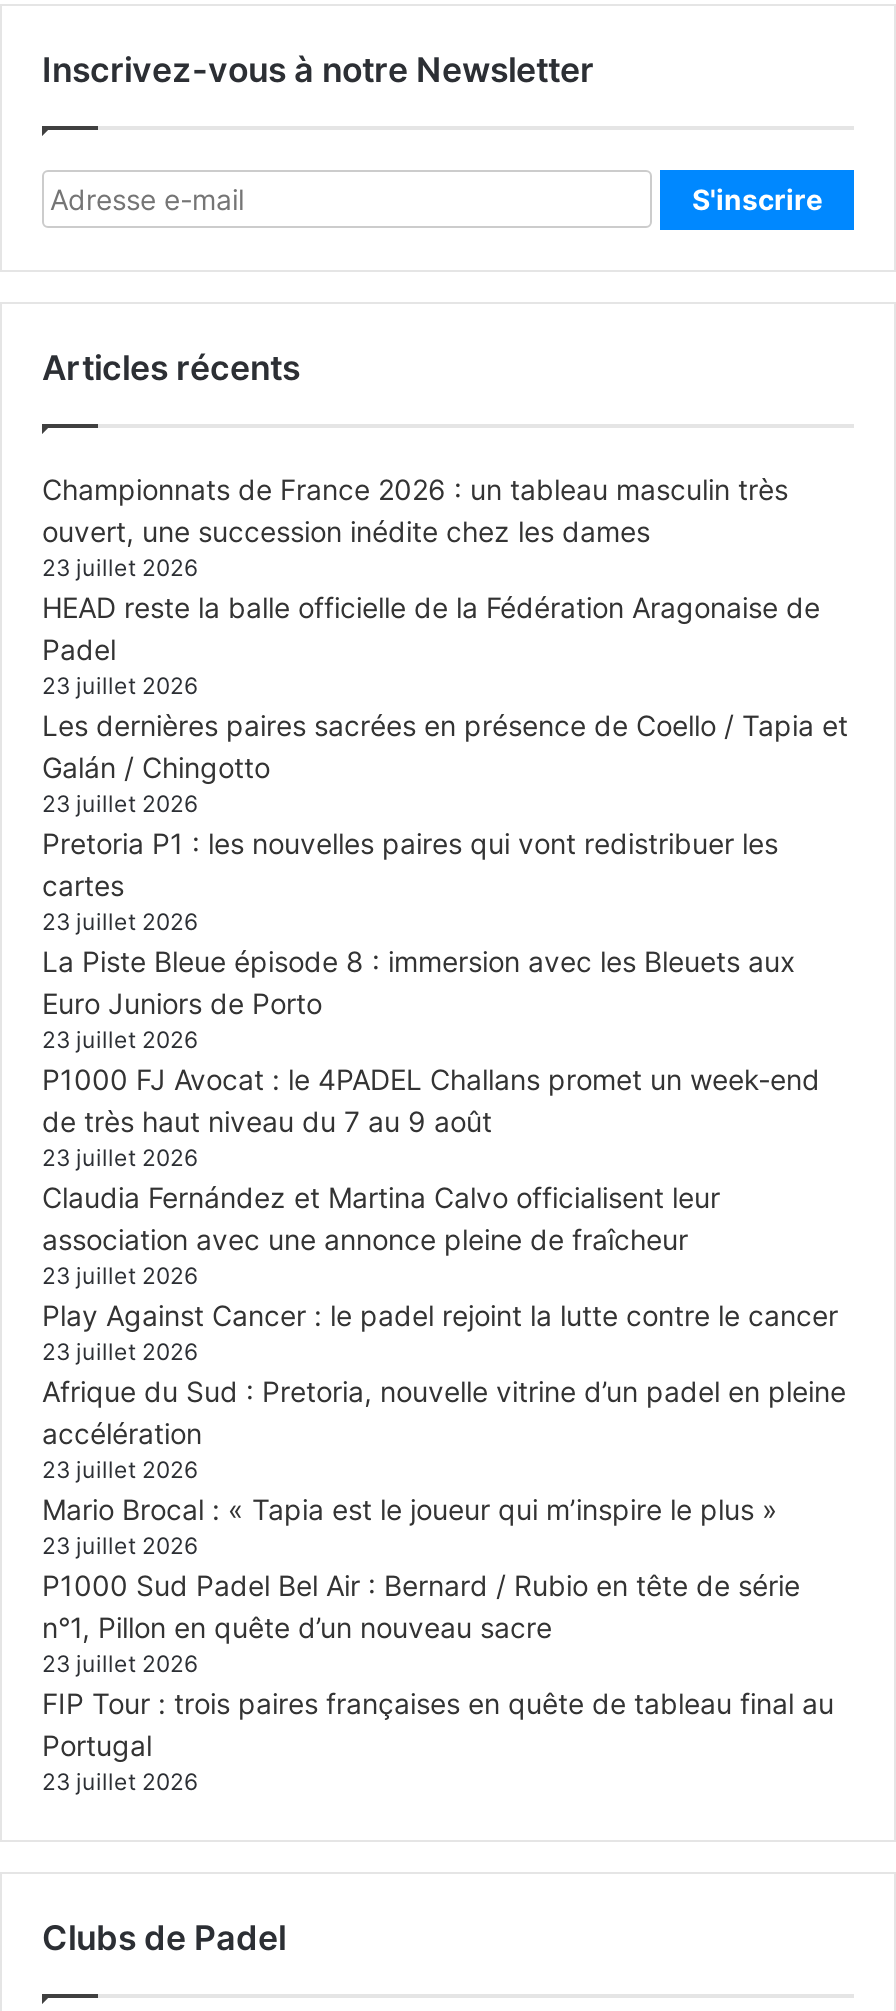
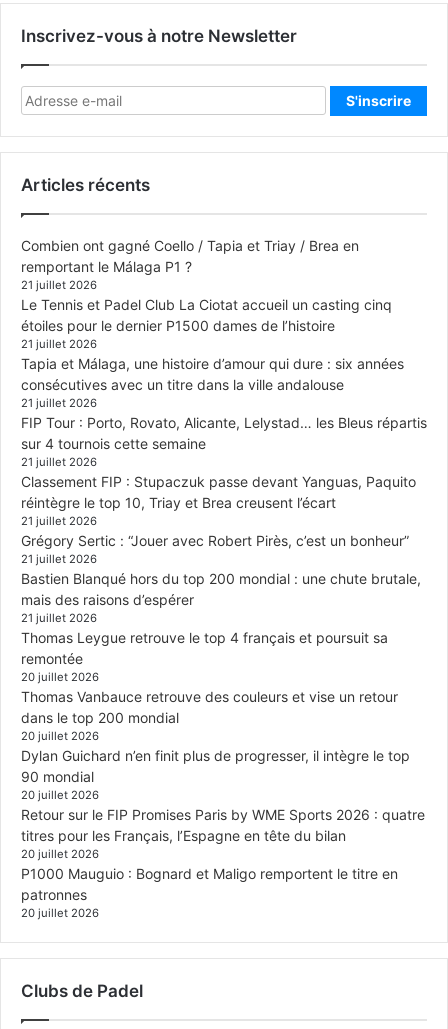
[42,472,848,1796] Championnats de France 2026 : un tableau masculin très | ouvert, une succession inédite chez les dames | 23 juillet 2026 | HEAD reste la balle officielle de la Fédération Aragonaise de | Padel | 23 juillet 2026 | Les dernières paires sacrées en présence de Coello / Tapia et | Galán / Chingotto | 23 juillet 2026 | Pretoria P1 : les nouvelles paires qui vont redistribuer les | cartes | 23 juillet 2026 | La Piste Bleue épisode 8 : immersion avec les Bleuets aux | Euro Juniors de Porto | 23 juillet 2026 | P1000 FJ Avocat : le 4PADEL Challans promet un week-end | de très haut niveau du 7 au 9 août | 23 juillet 2026 | Claudia Fernández et Martina Calvo officialisent leur | association avec une annonce pleine de fraîcheur | 23 juillet 2026 | Play Against Cancer : le padel rejoint la lutte contre le cancer | 23 juillet 2026 | Afrique du Sud : Pretoria, nouvelle vitrine d’un padel en pleine | accélération | 23 juillet 2026 | Mario Brocal : « Tapia est le joueur qui m’inspire le plus » | 23 juillet 2026 | P1000 Sud Padel Bel Air : Bernard / Rubio en tête de série | n°1, Pillon en quête d’un nouveau sacre | 23 juillet 2026 | FIP Tour : trois paires françaises en quête de tableau final au | Portugal | 23 juillet 2026 -> [21,237,427,920] Combien ont gagné Coello / Tapia et Triay / Brea en | remportant le Málaga P1 ? | 21 juillet 2026 | Le Tennis et Padel Club La Ciotat accueil un casting cinq | étoiles pour le dernier P1500 dames de l’histoire | 21 juillet 2026 | Tapia et Málaga, une histoire d’amour qui dure : six années | consécutives avec un titre dans la ville andalouse | 21 juillet 2026 | FIP Tour : Porto, Rovato, Alicante, Lelystad… les Bleus répartis | sur 4 tournois cette semaine | 21 juillet 2026 | Classement FIP : Stupaczuk passe devant Yanguas, Paquito | réintègre le top 10, Triay et Brea creusent l’écart | 21 juillet 2026 | Grégory Sertic : “Jouer avec Robert Pirès, c’est un bonheur” | 21 juillet 2026 | Bastien Blanqué hors du top 200 mondial : une chute brutale, | mais des raisons d’espérer | 21 juillet 2026 | Thomas Leygue retrouve le top 4 français et poursuit sa | remontée | 20 juillet 2026 | Thomas Vanbauce retrouve des couleurs et vise un retour | dans le top 200 mondial | 20 juillet 2026 | Dylan Guichard n’en finit plus de progresser, il intègre le top | 90 mondial | 20 juillet 2026 | Retour sur le FIP Promises Paris by WME Sports 2026 : quatre | titres pour les Français, l’Espagne en tête du bilan | 20 juillet 2026 | P1000 Mauguio : Bognard et Maligo remportent le titre en | patronnes | 20 juillet 2026

